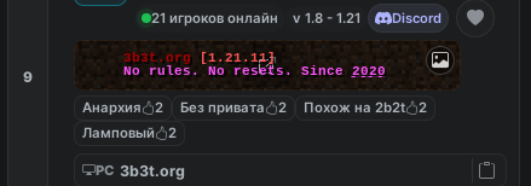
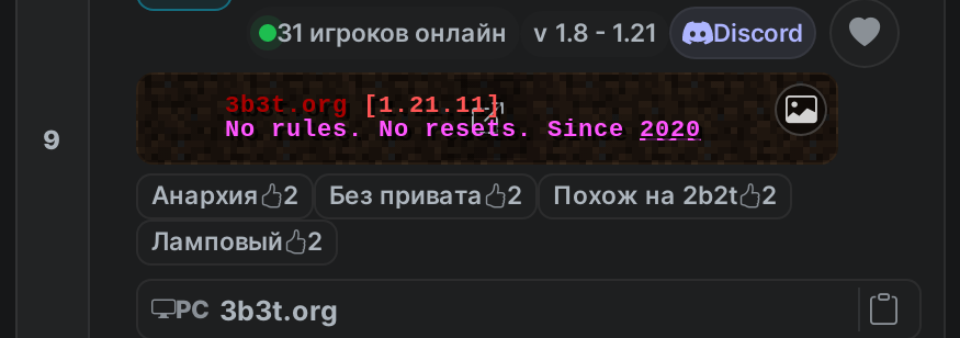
[151,9,278,26] 21 игроков онлайн -> [276,16,507,47] 31 игроков онлайн

